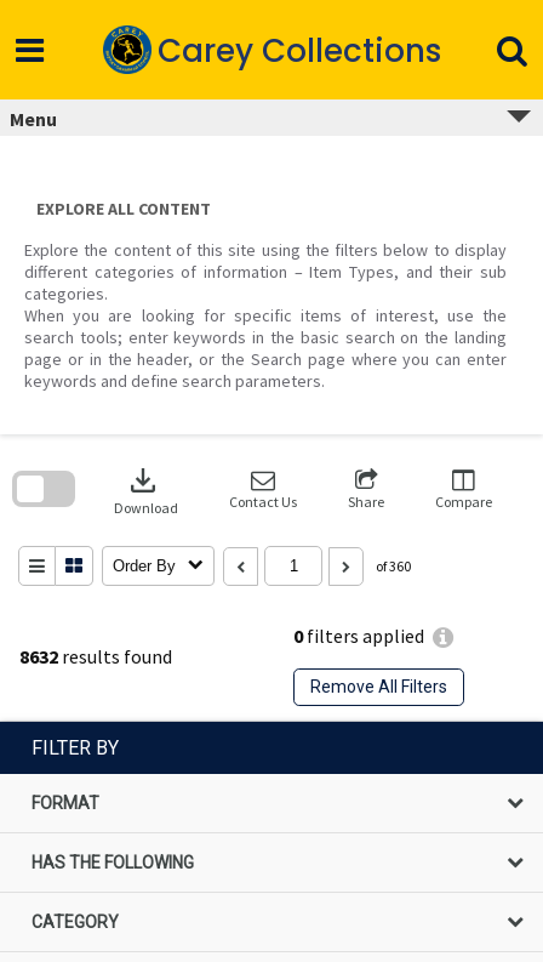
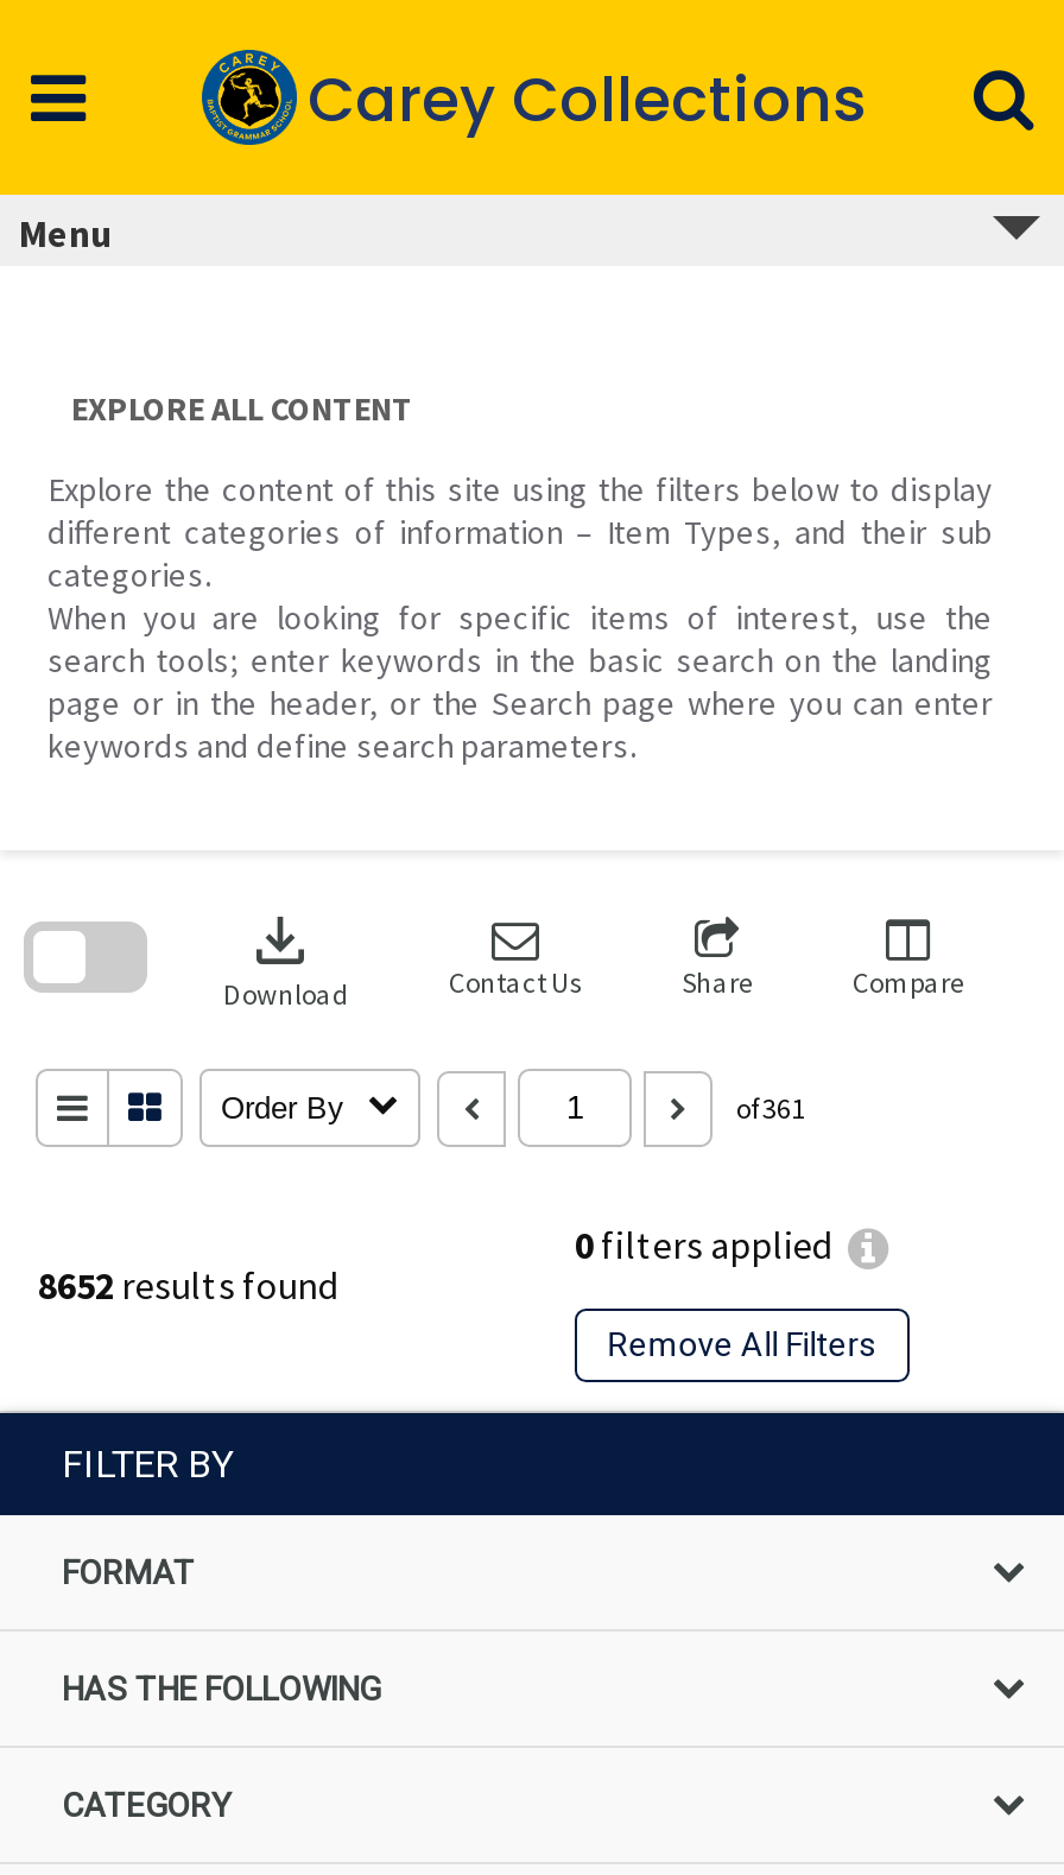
[376,557,411,575] of 360 -> [736,1090,805,1126] of 361
[19,644,172,668] 8632 results found -> [38,1261,337,1308] 8652 results found

